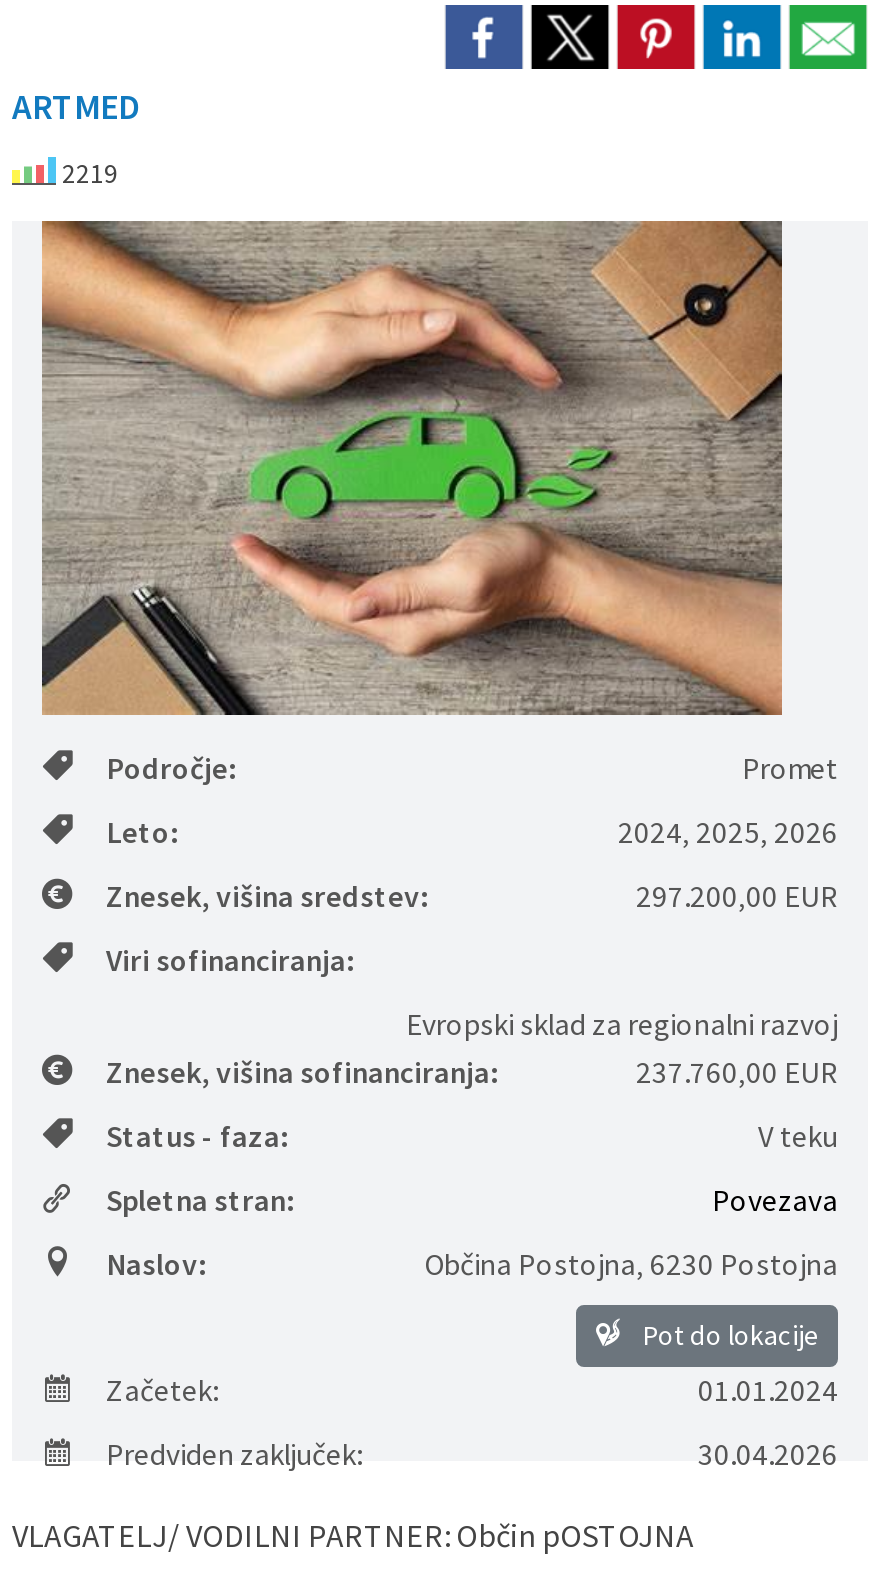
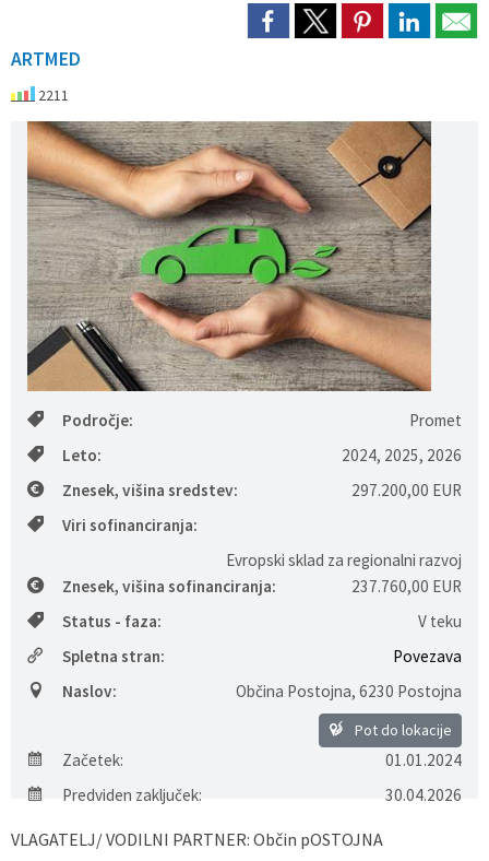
[62,157,118,191] 2219 -> [38,86,69,105] 2211

